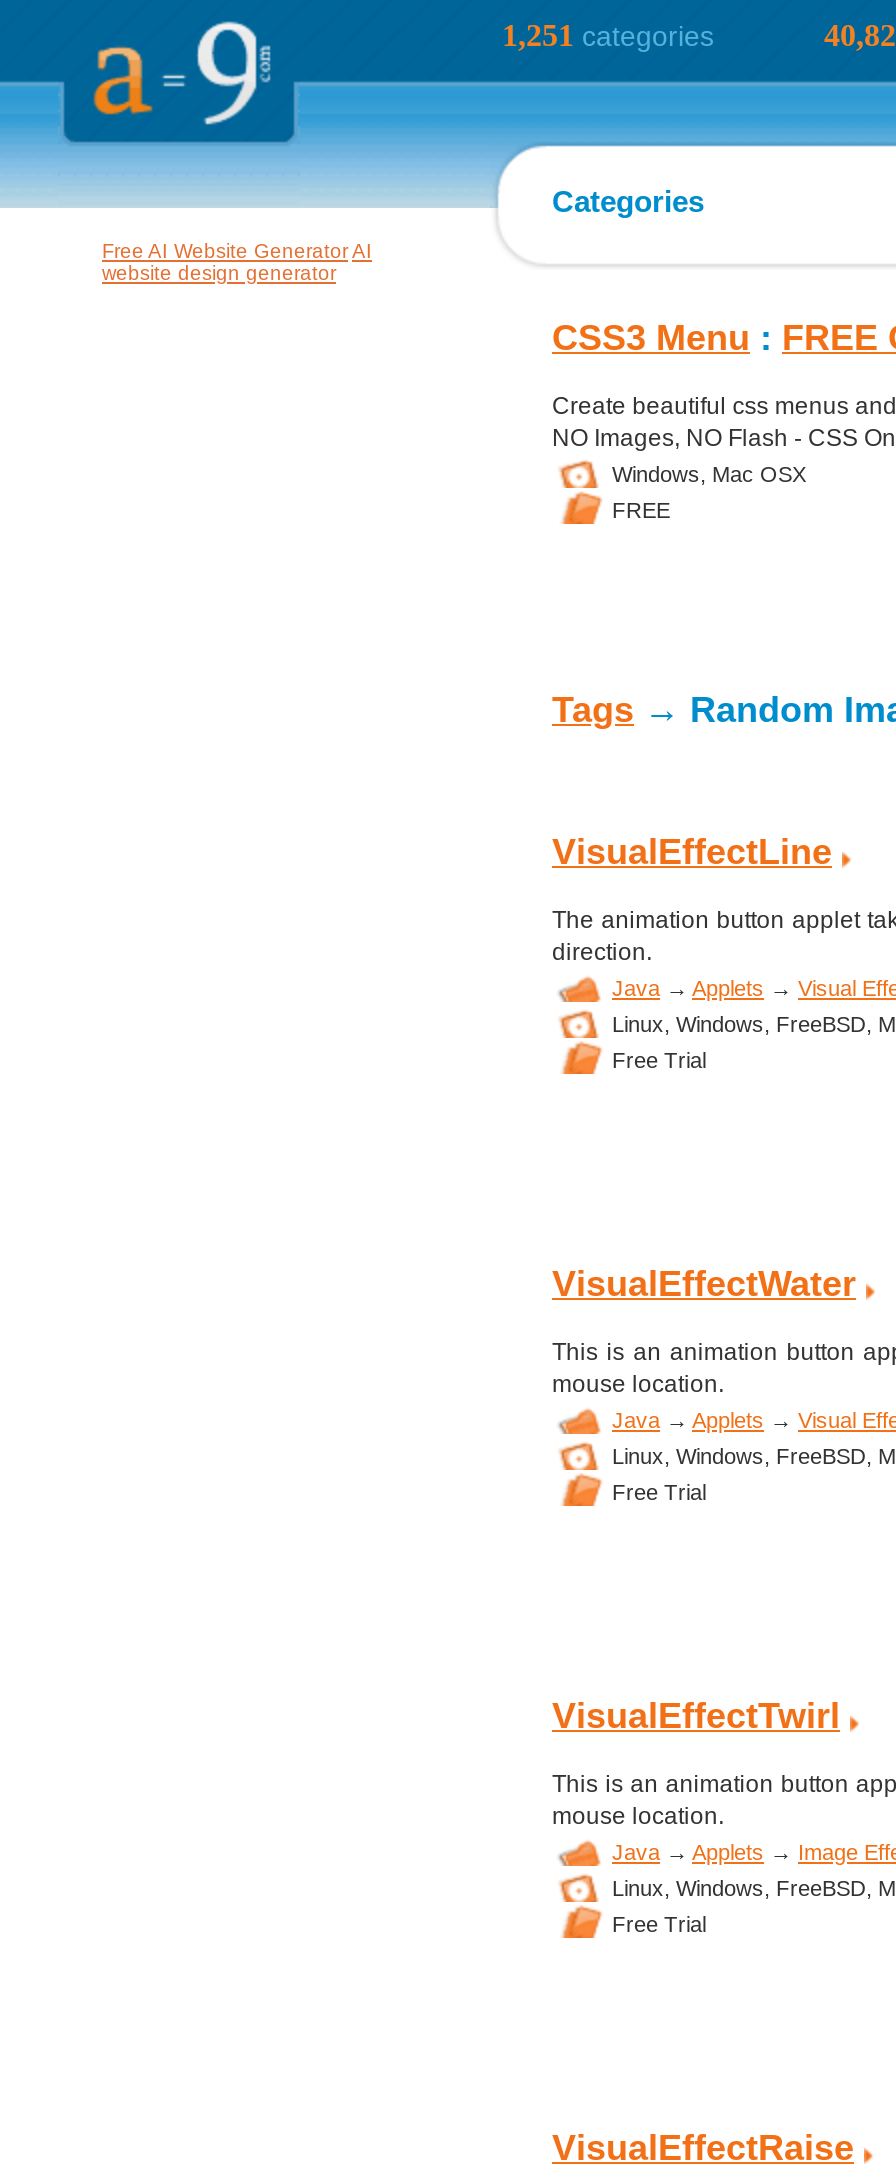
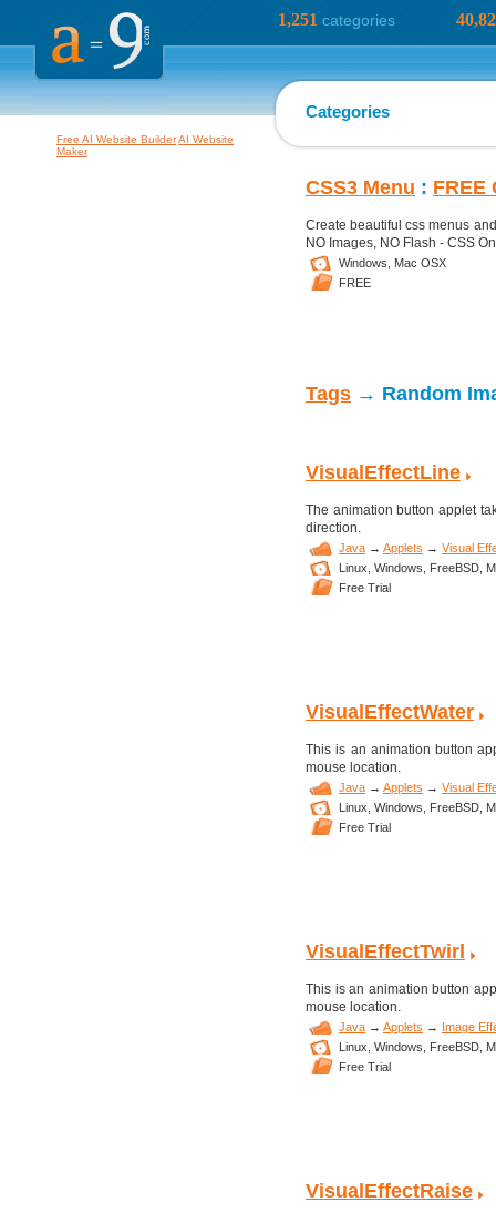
[102,240,372,284] Free AI Website Generator AI | website design generator -> [56,133,234,157] Free AI Website Builder AI Website | Maker

